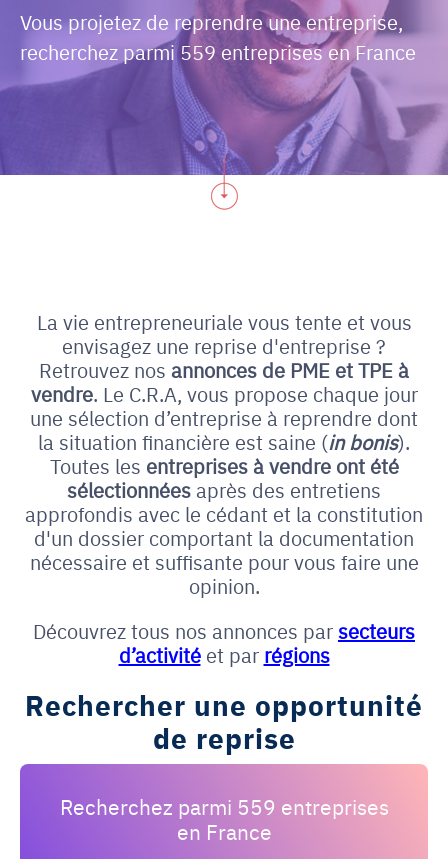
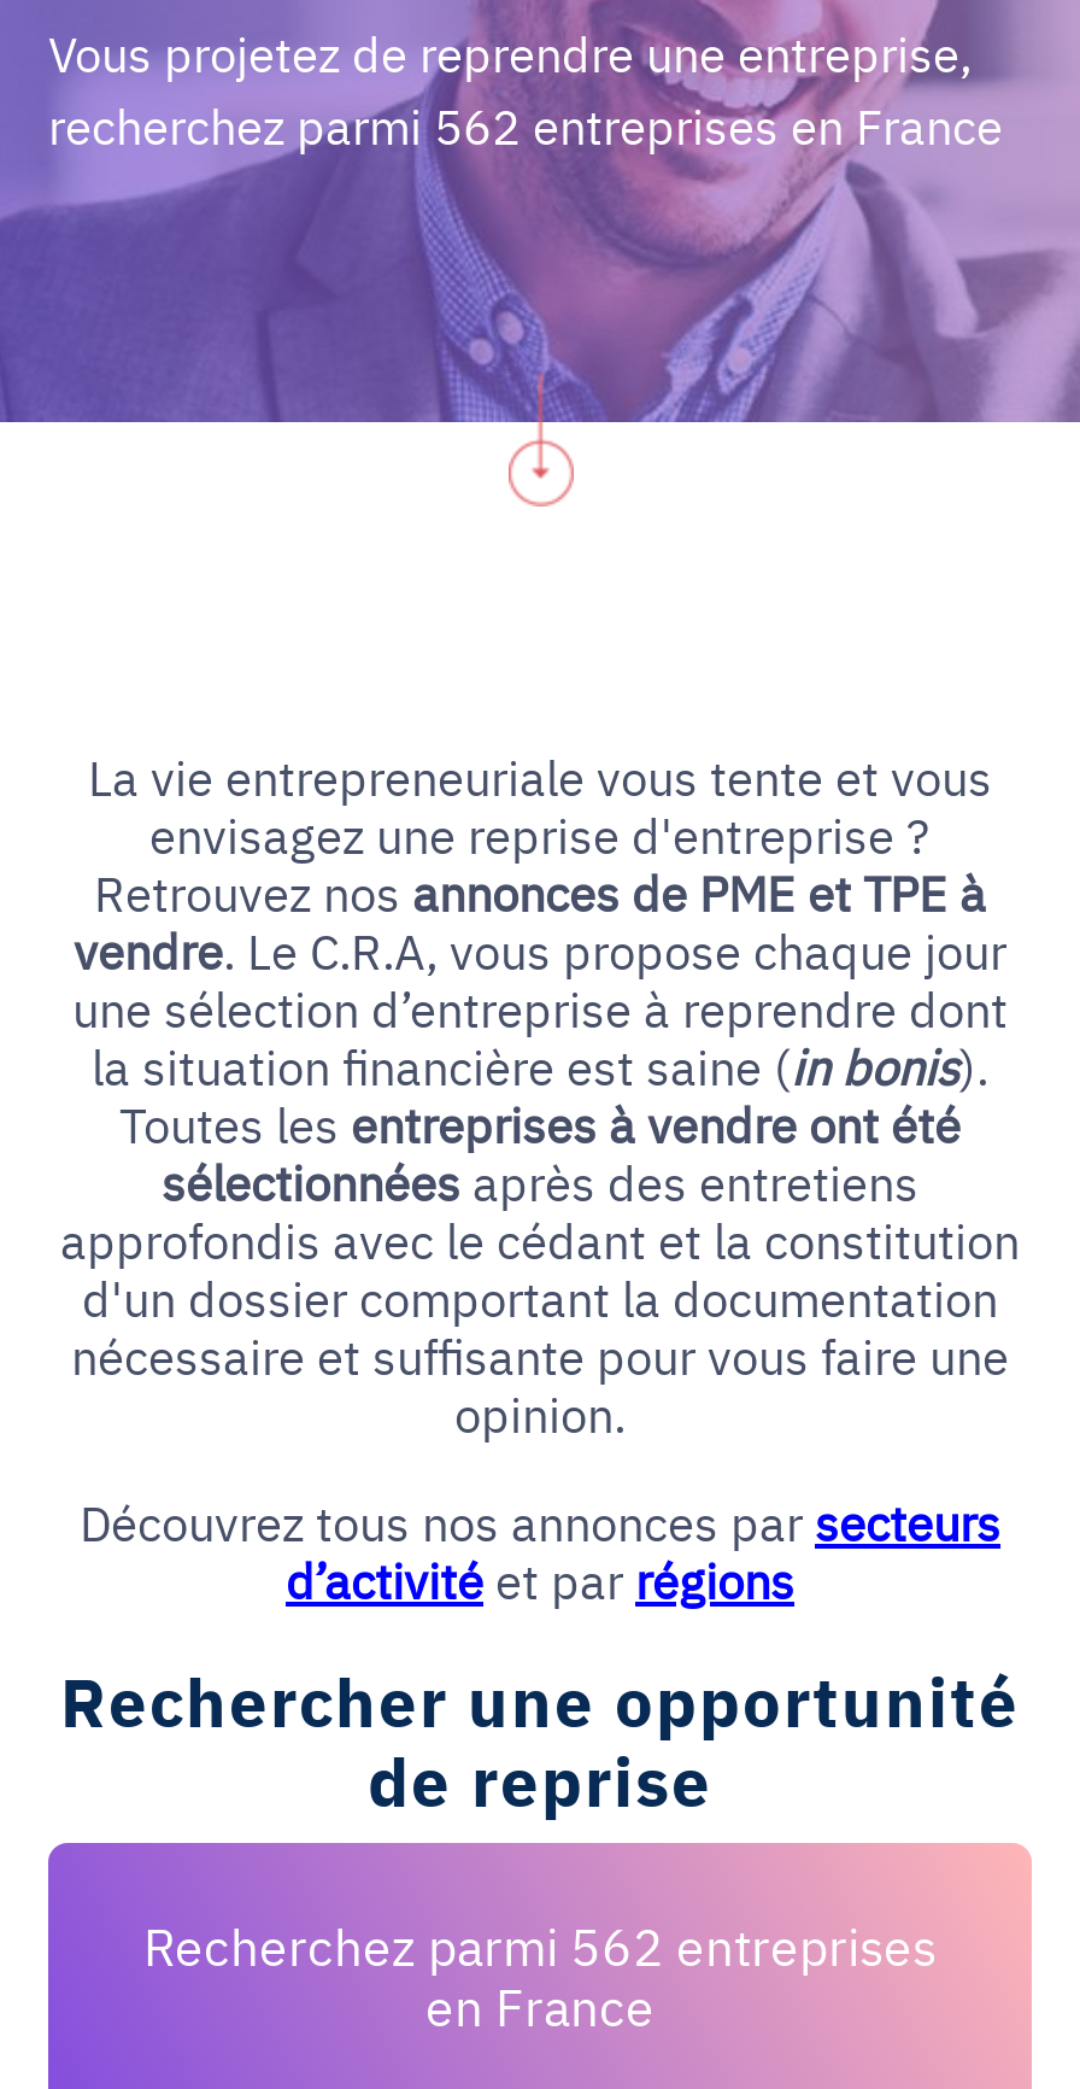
[20,38,416,65] recherchez parmi 559 entreprises en France -> [48,93,1003,158] recherchez parmi 562 entreprises en France
[59,791,388,821] Recherchez parmi 559 entreprises -> [143,1908,937,1980] Recherchez parmi 562 entreprises

